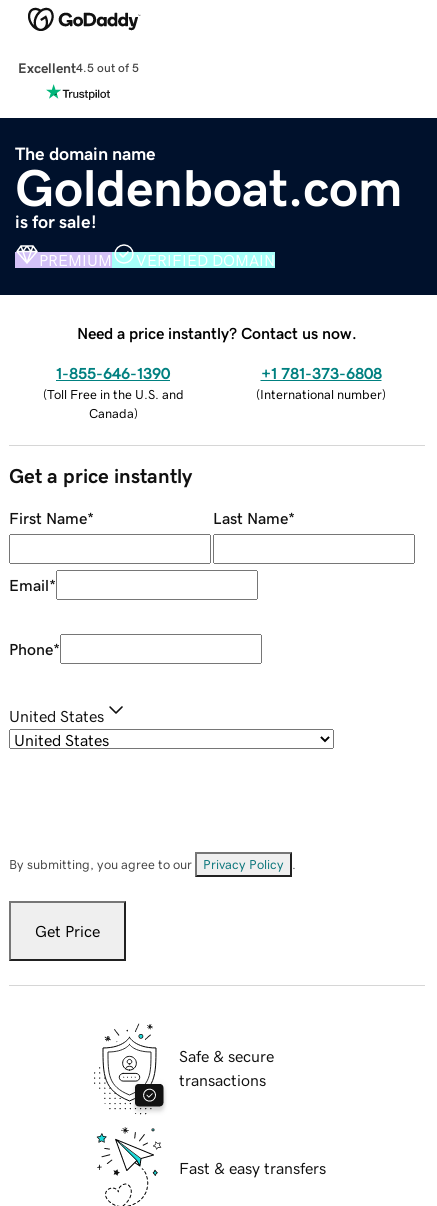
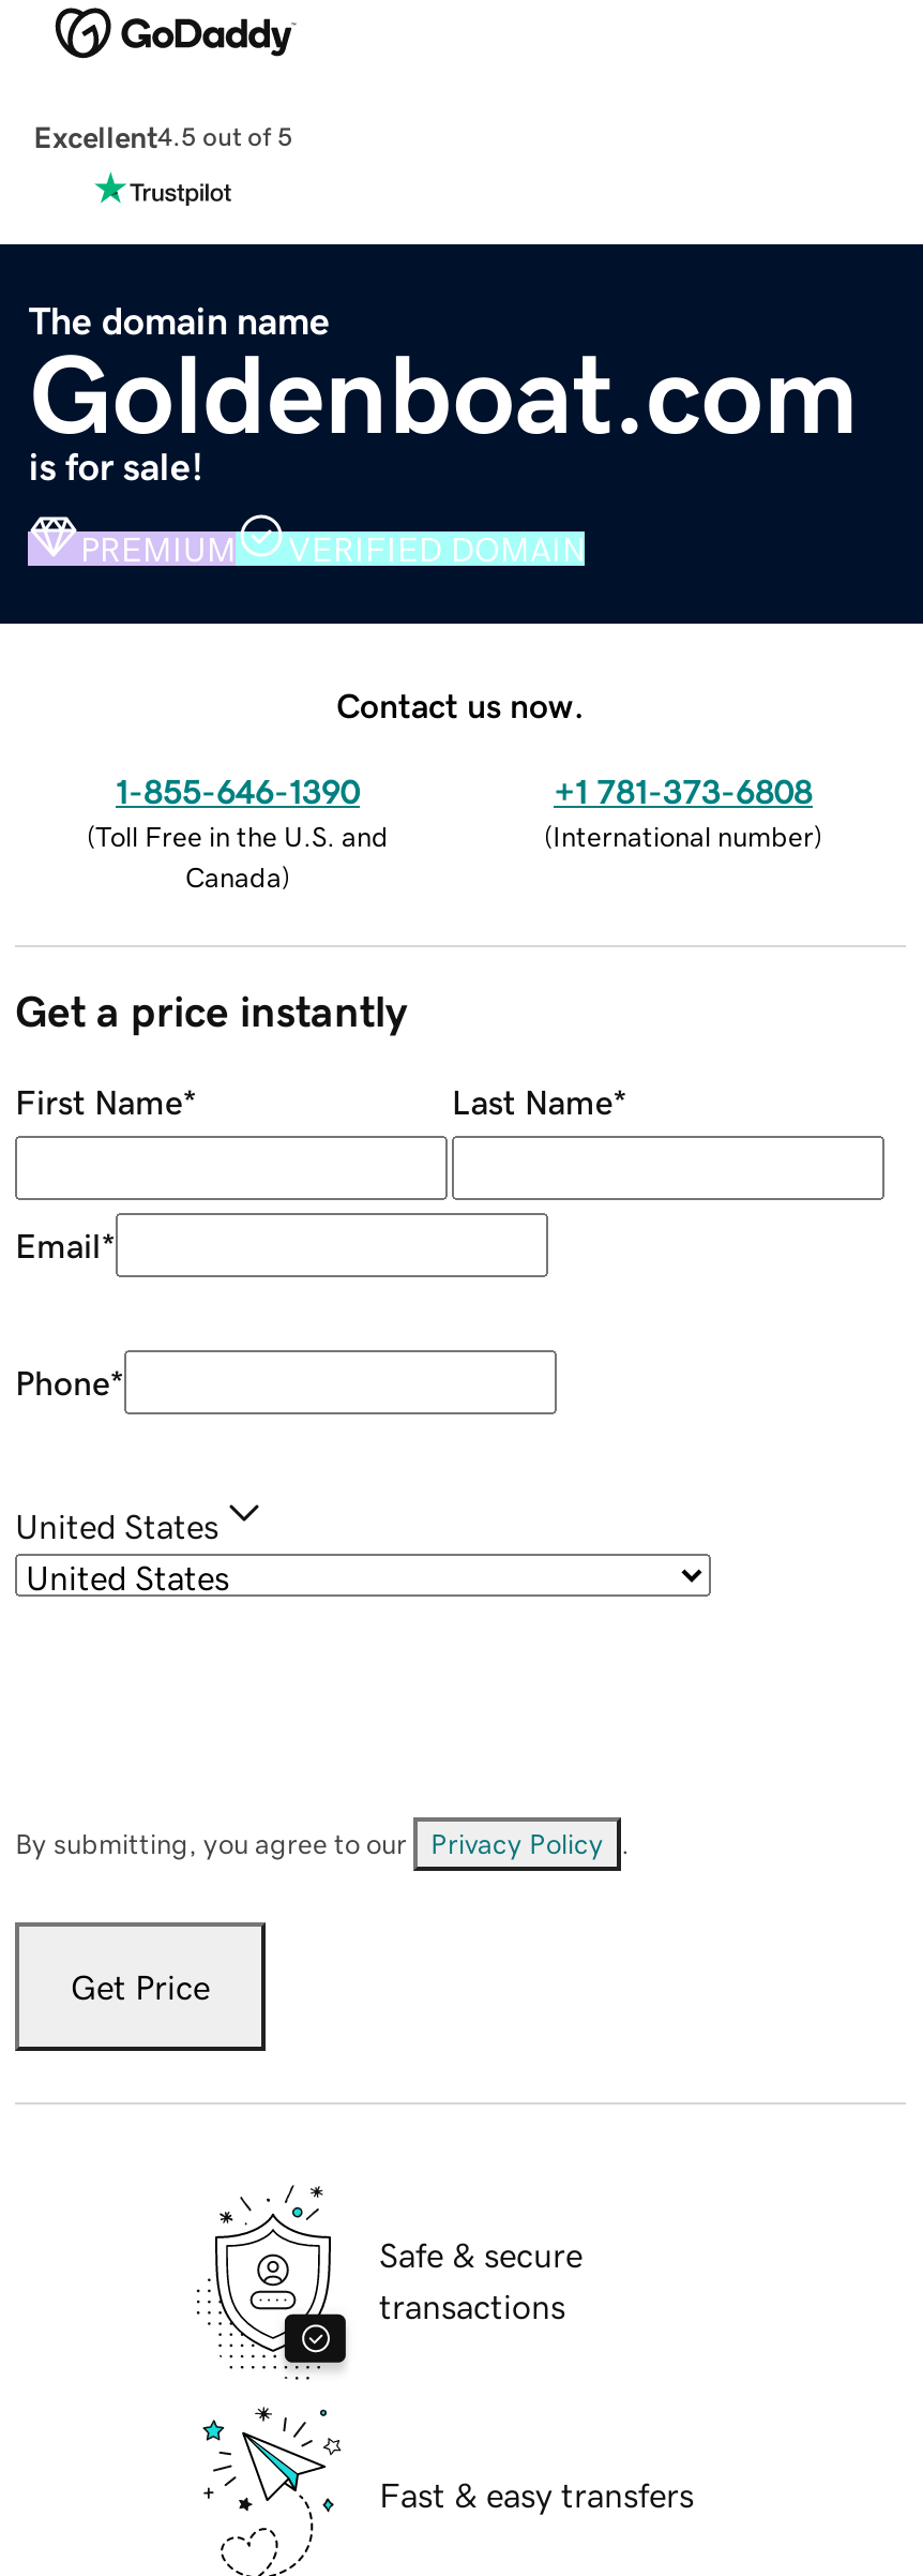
[77,325,357,341] Need a price instantly? Contact us now. -> [336,687,585,721] Contact us now.

